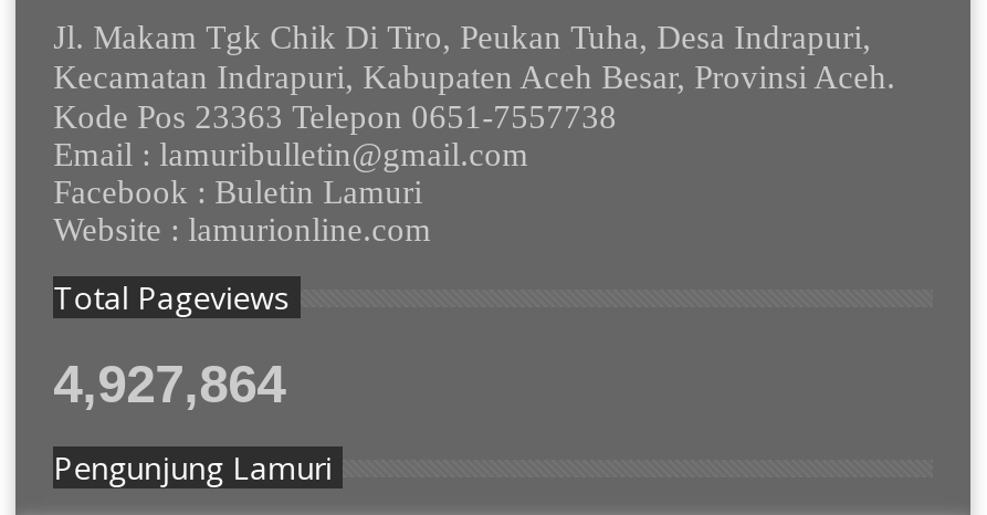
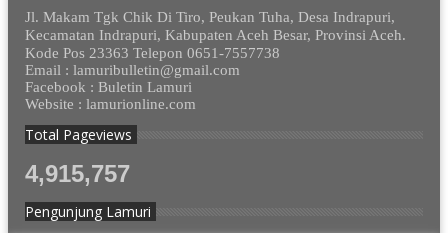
[53,355,286,414] 4,927,864 -> [25,160,130,187] 4,915,757

